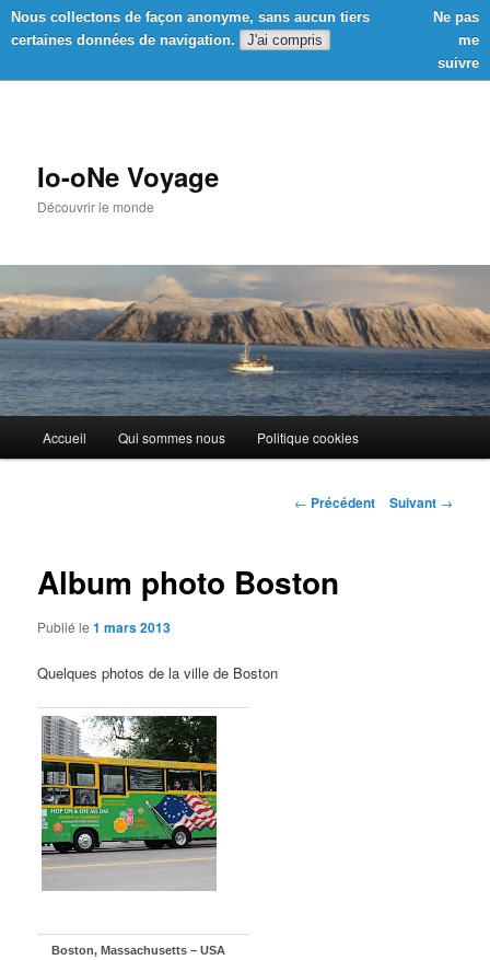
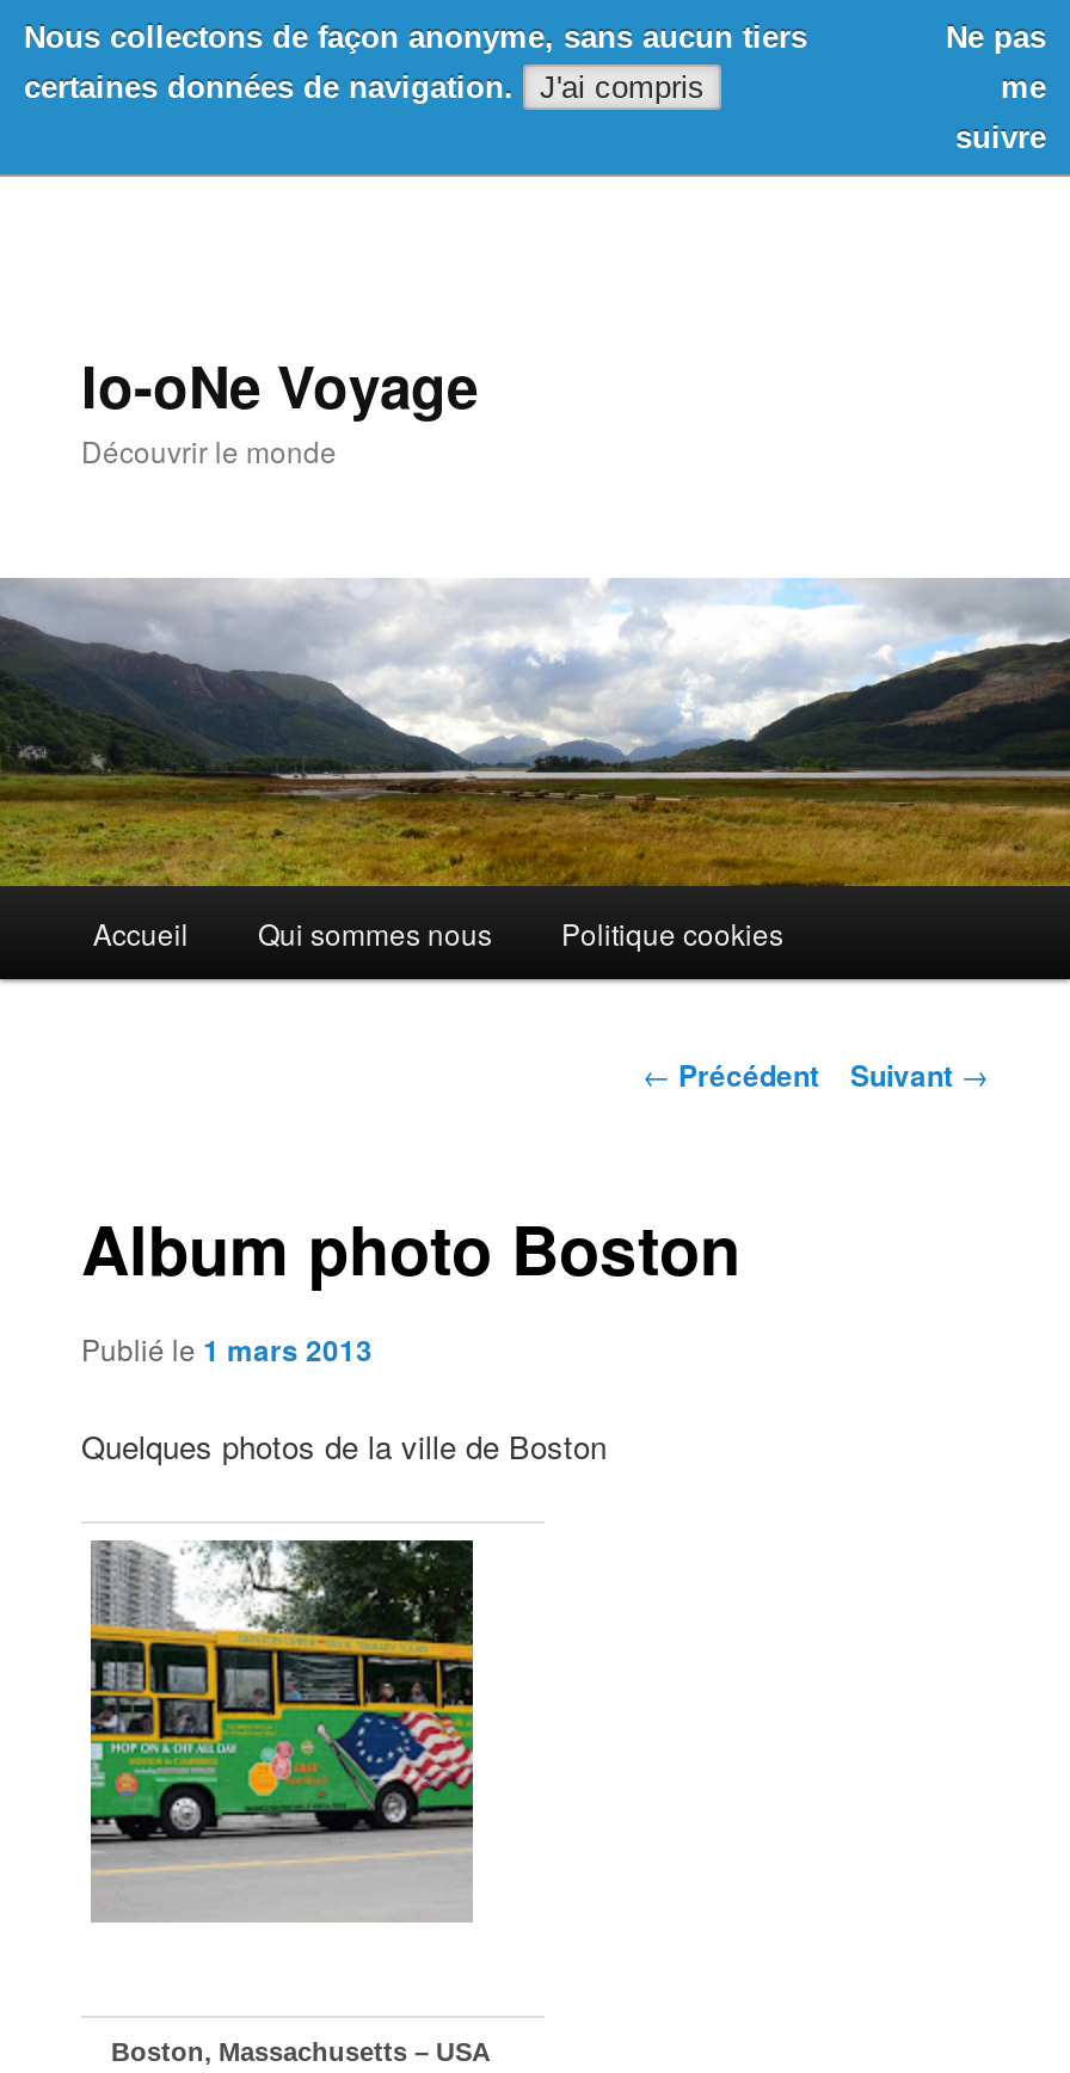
[3,265,487,417] [image] -> [7,578,1063,888] [image]

